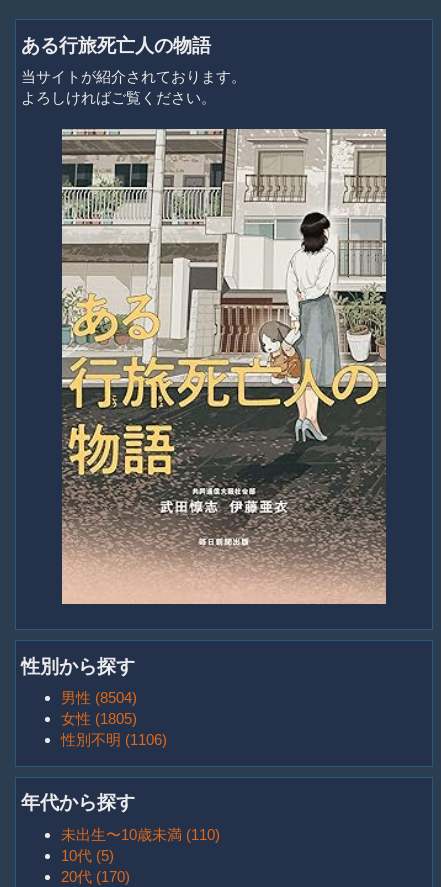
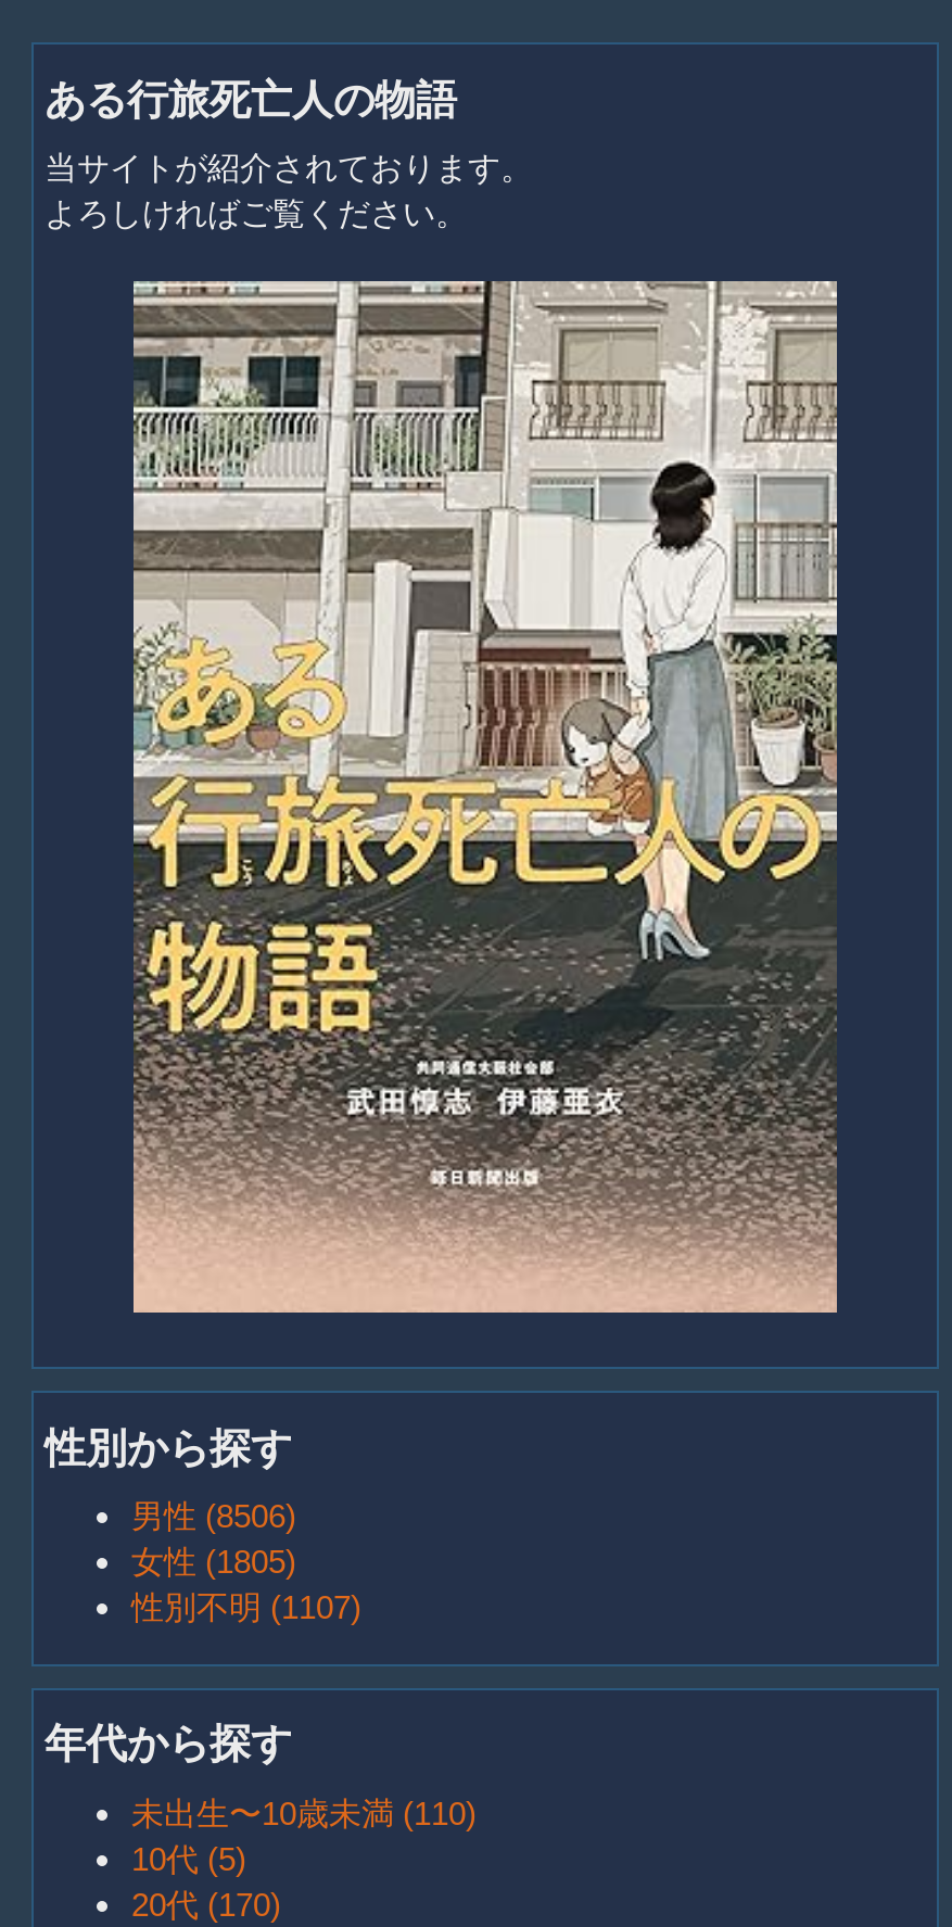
[61,689,137,706] 男性 (8504) -> [131,1498,296,1535] 男性 (8506)
[61,731,167,748] 性別不明 (1106) -> [131,1589,361,1626] 性別不明 (1107)

